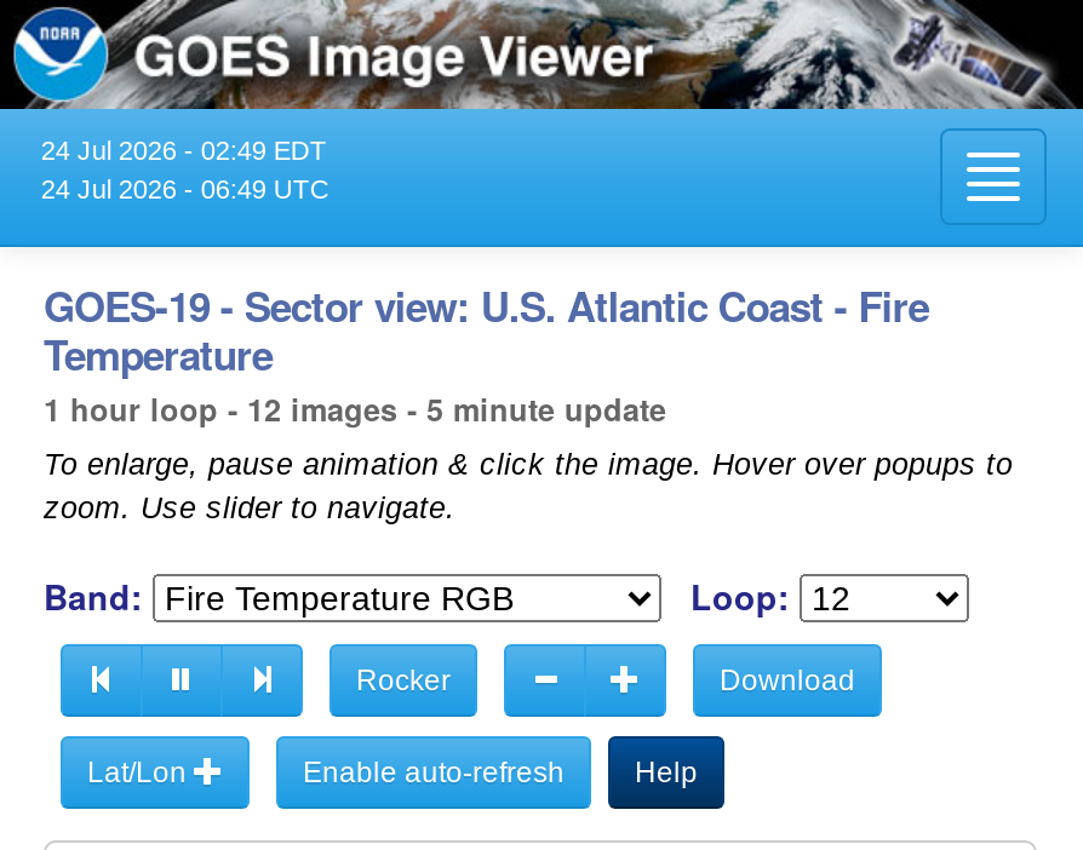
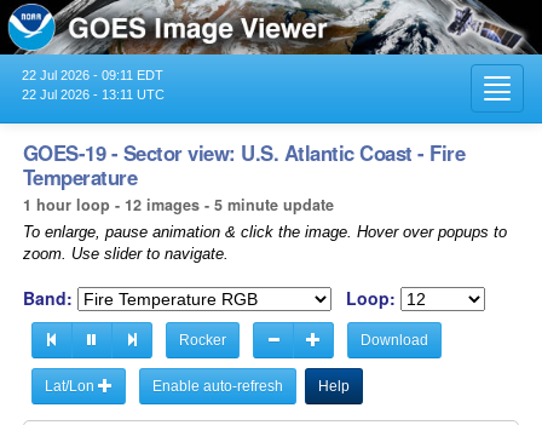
[41,135,327,164] 24 Jul 2026 - 02:49 EDT -> [22,68,163,82] 22 Jul 2026 - 09:11 EDT
[41,174,329,203] 24 Jul 2026 - 06:49 UTC -> [22,87,164,101] 22 Jul 2026 - 13:11 UTC

